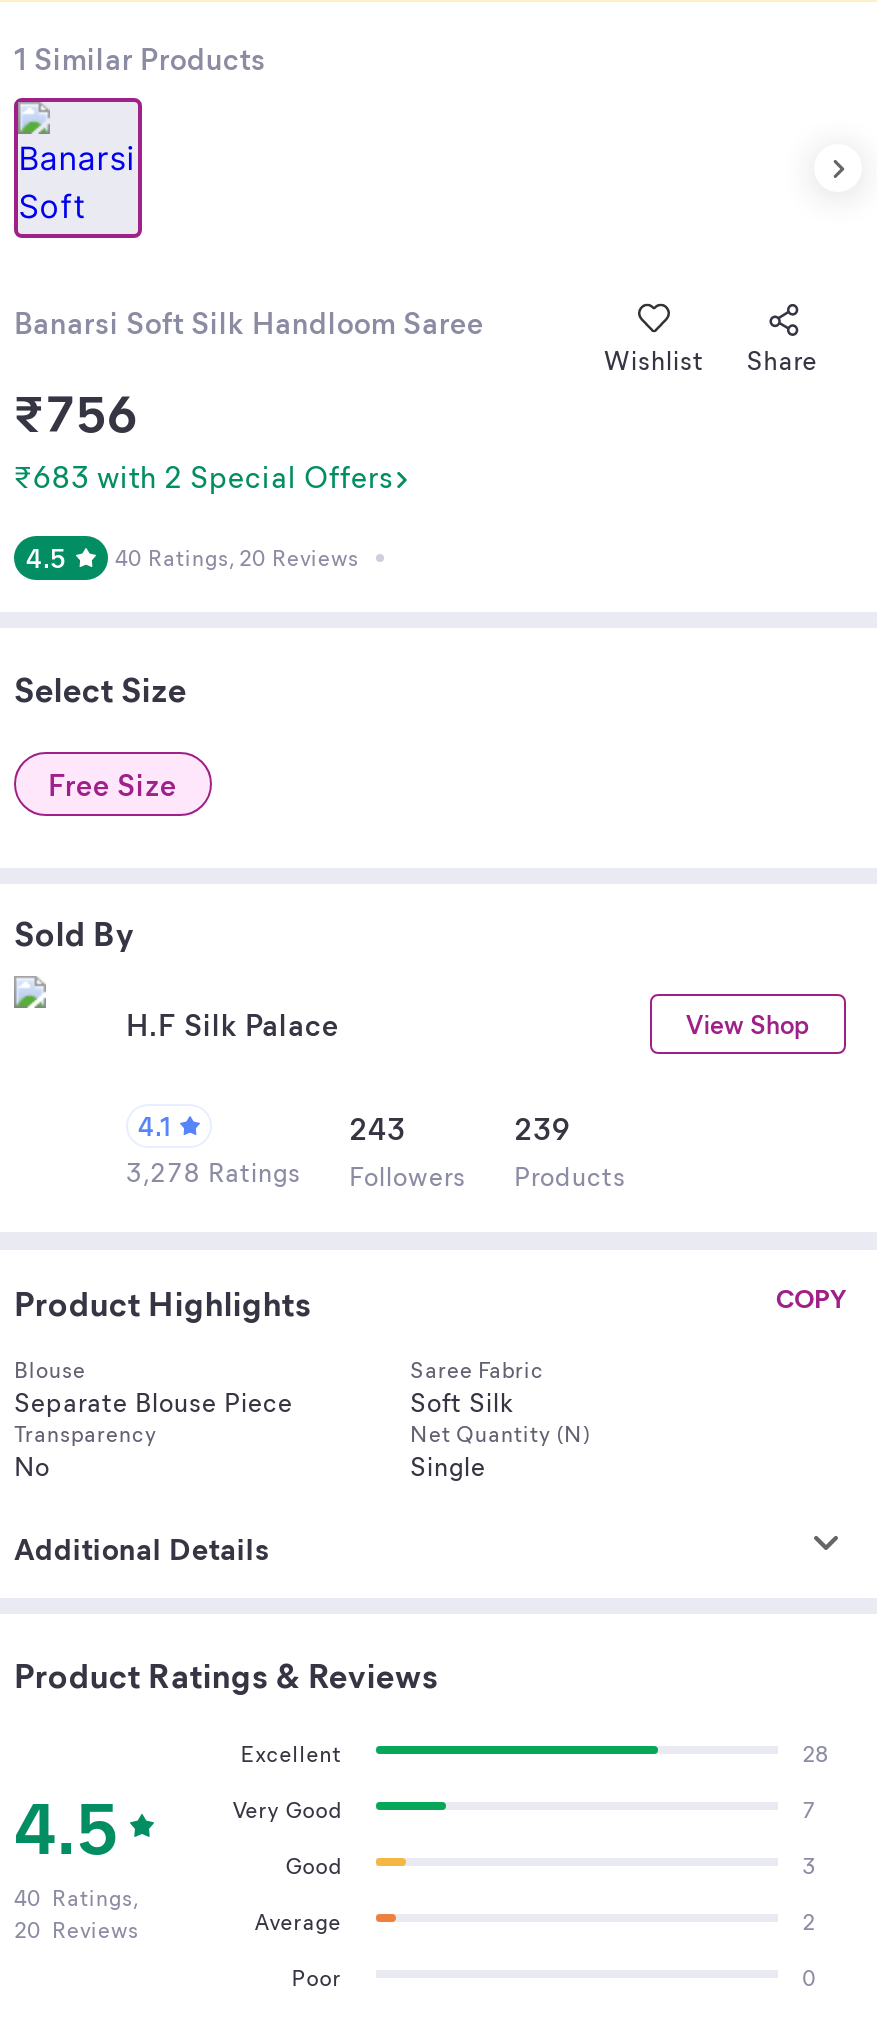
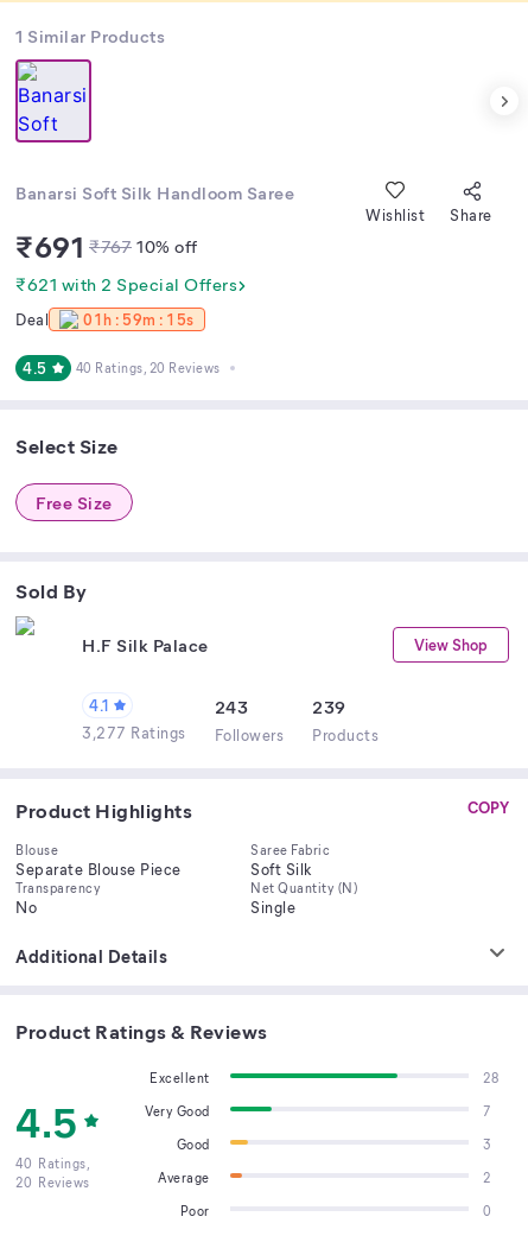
[14,378,394,496] ₹756 | ₹683 with 2 Special Offers -> [15,226,237,329] ₹691 ₹767 10% off | ₹621 with 2 Special Offers | Deal | 01h : 59m : 15s
[126,1154,626,1192] 3,278 Ratings Followers Products -> [82,722,378,744] 3,277 Ratings Followers Products

